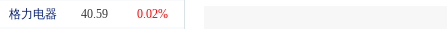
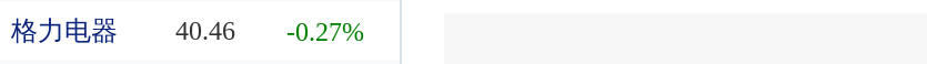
[81,7,108,21] 40.59 -> [175,15,235,46] 40.46
[137,7,168,21] 0.02% -> [286,16,364,47] -0.27%

